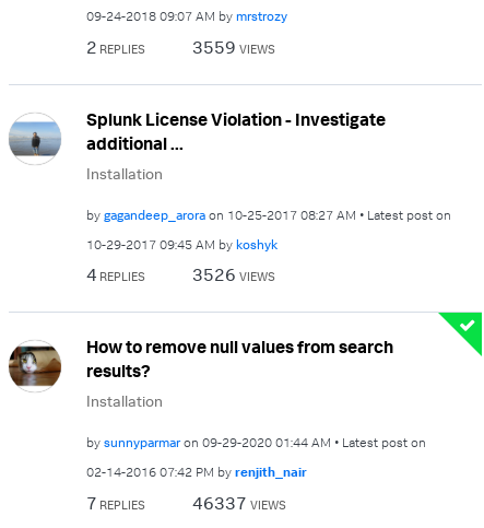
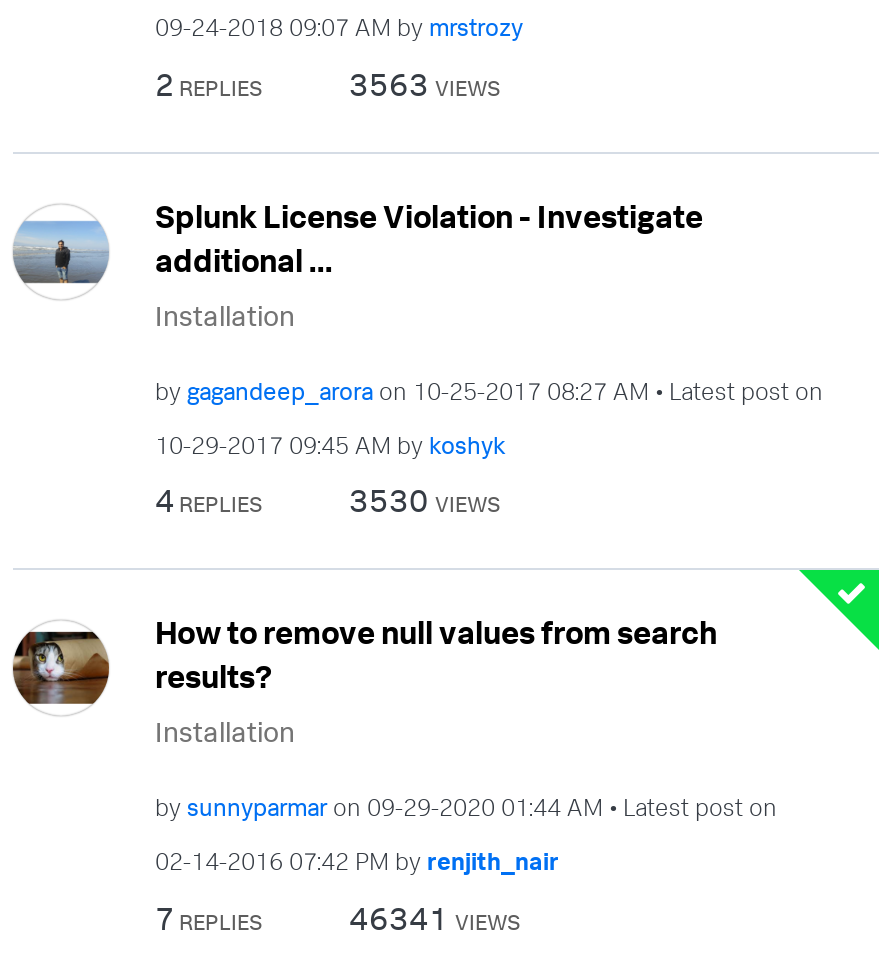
[192,36,275,57] 3559 VIEWS -> [349,63,501,103] 3563 VIEWS
[192,263,275,285] 3526 VIEWS -> [349,480,501,520] 3530 VIEWS
[192,491,286,513] 46337 VIEWS -> [349,897,521,937] 46341 VIEWS

